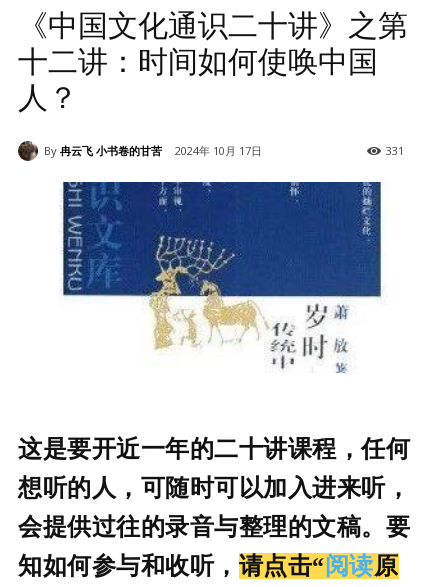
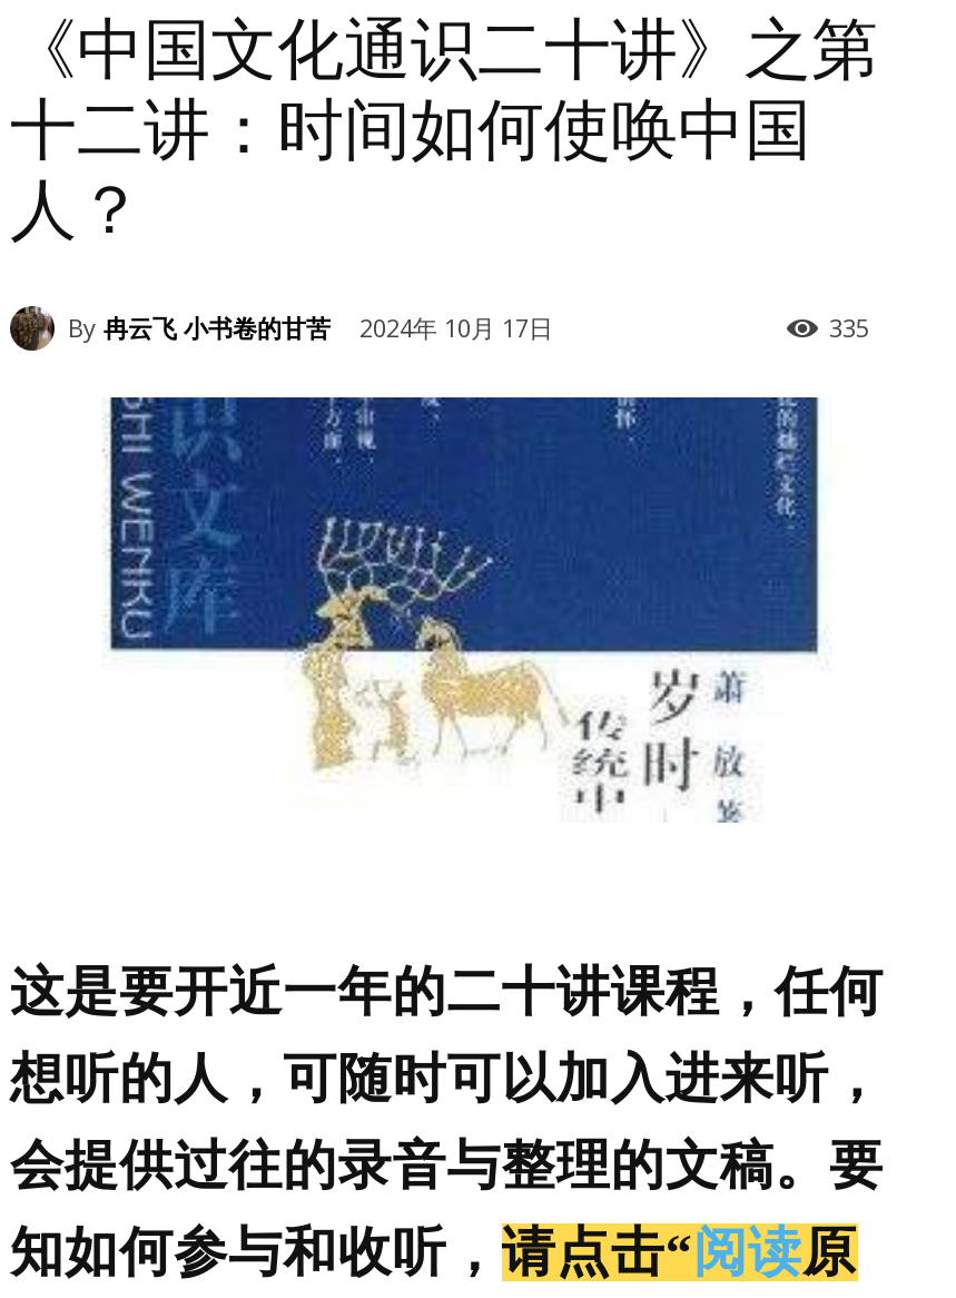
[386,143,404,158] 331 -> [829,311,869,344] 335

